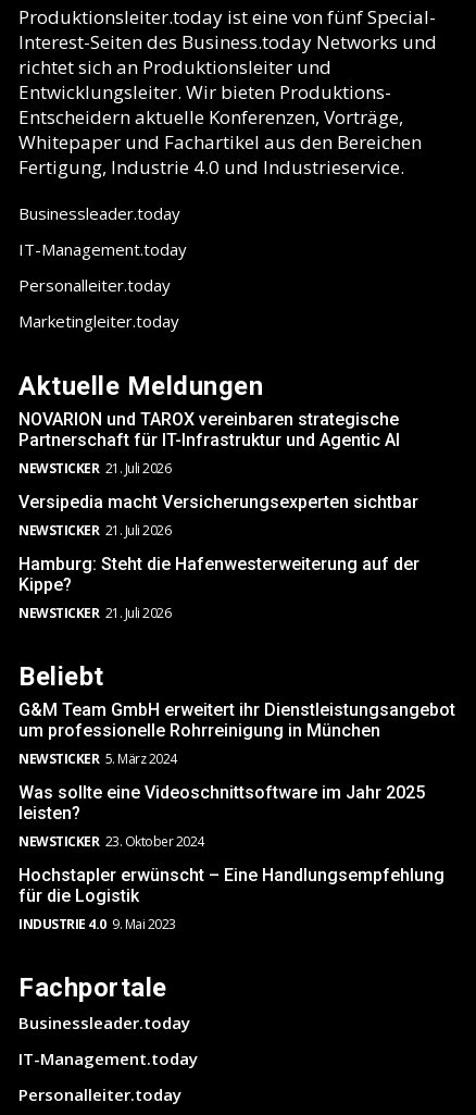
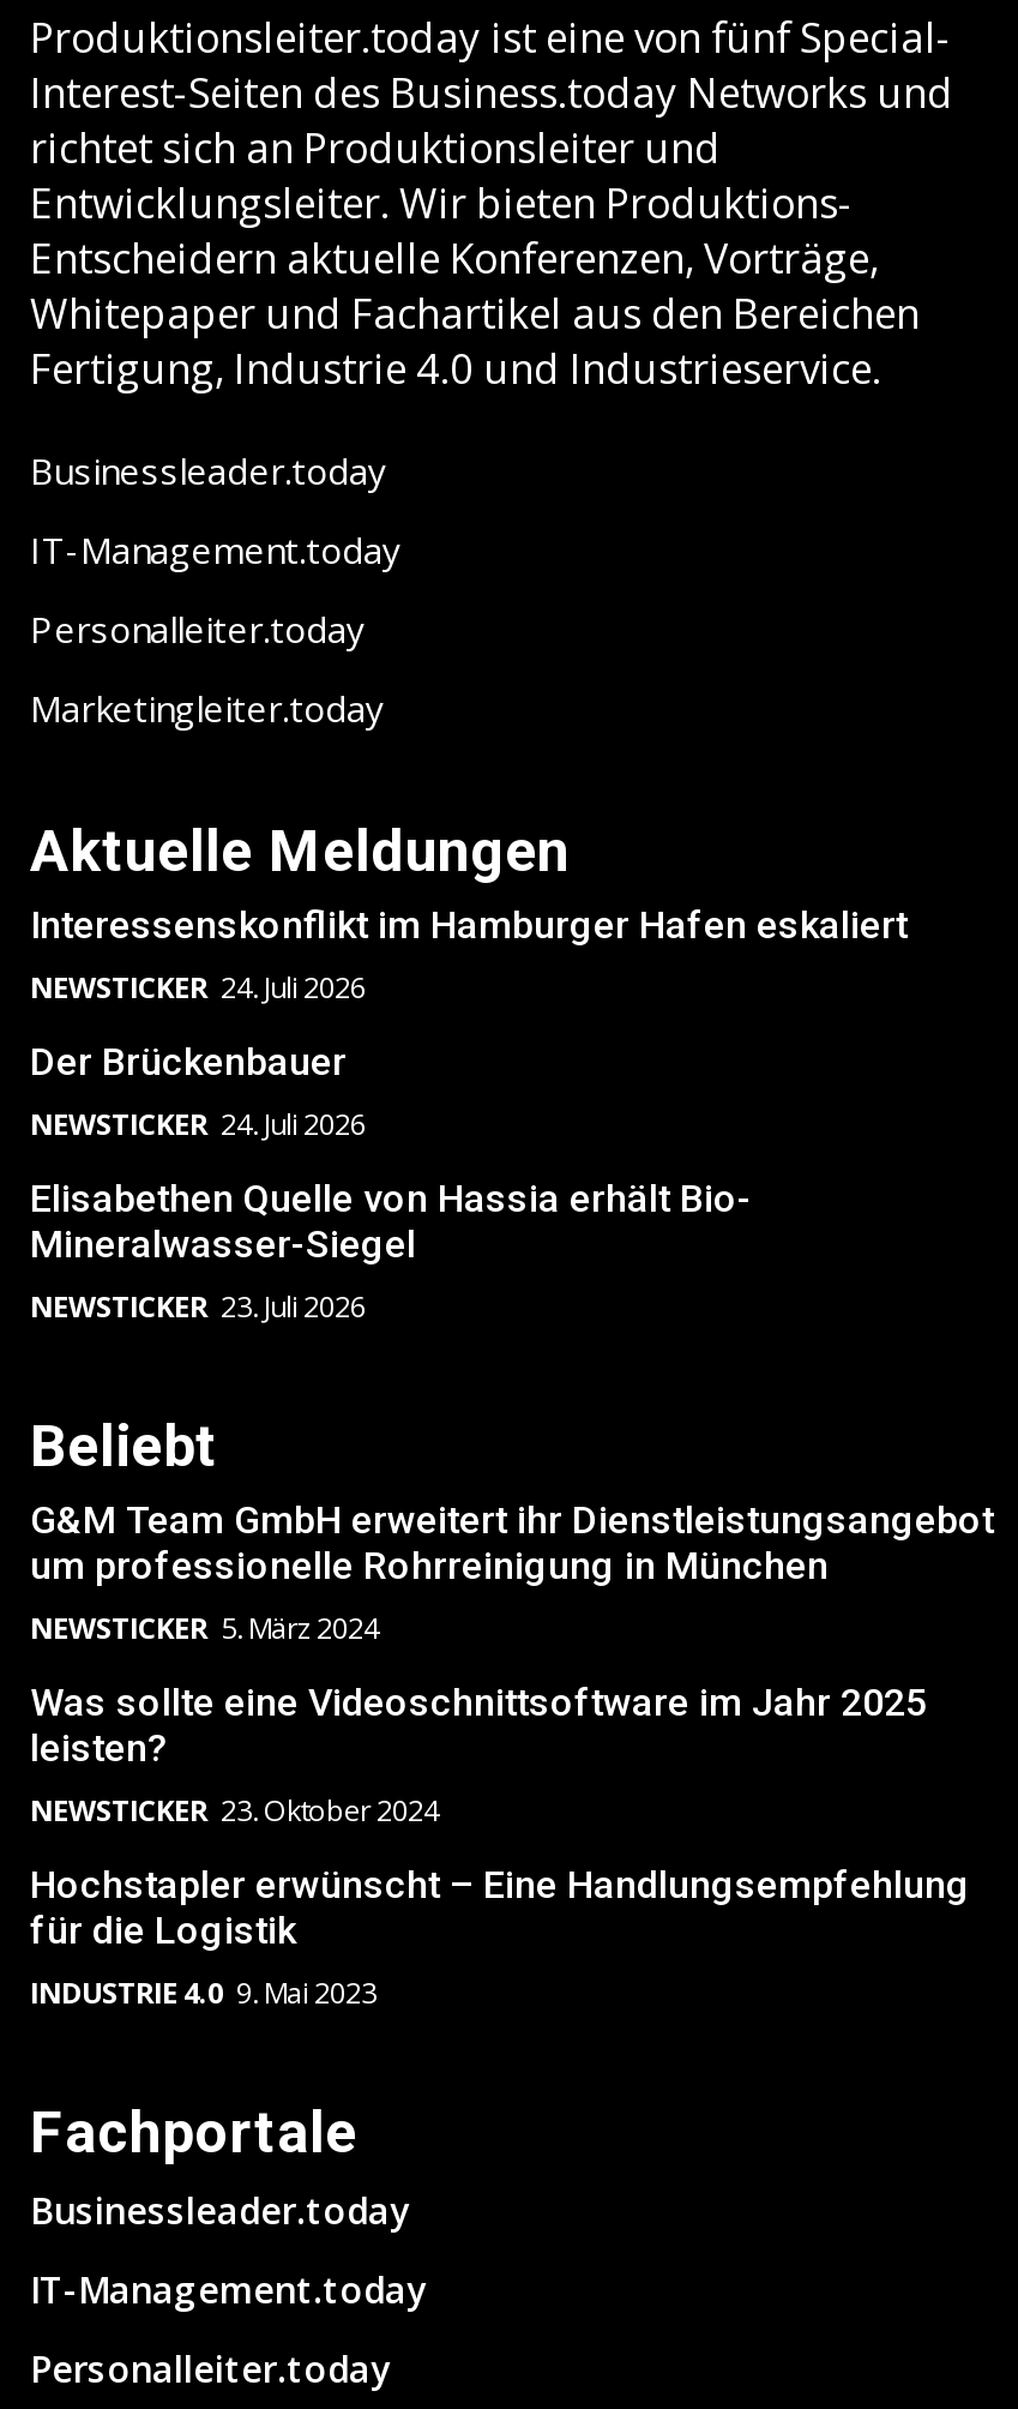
[18,409,400,478] NOVARION und TAROX vereinbaren strategische | Partnerschaft für IT-Infrastruktur und Agentic AI | NEWSTICKER 21. Juli 2026 -> [30,903,908,1008] Interessenskonflikt im Hamburger Hafen eskaliert | NEWSTICKER 24. Juli 2026
[18,492,418,540] Versipedia macht Versicherungsexperten sichtbar | NEWSTICKER 21. Juli 2026 -> [30,1040,366,1145] Der Brückenbauer | NEWSTICKER 24. Juli 2026
[18,554,419,623] Hamburg: Steht die Hafenwesterweiterung auf der | Kippe? | NEWSTICKER 21. Juli 2026 -> [30,1176,752,1328] Elisabethen Quelle von Hassia erhält Bio- | Mineralwasser-Siegel | NEWSTICKER 23. Juli 2026

